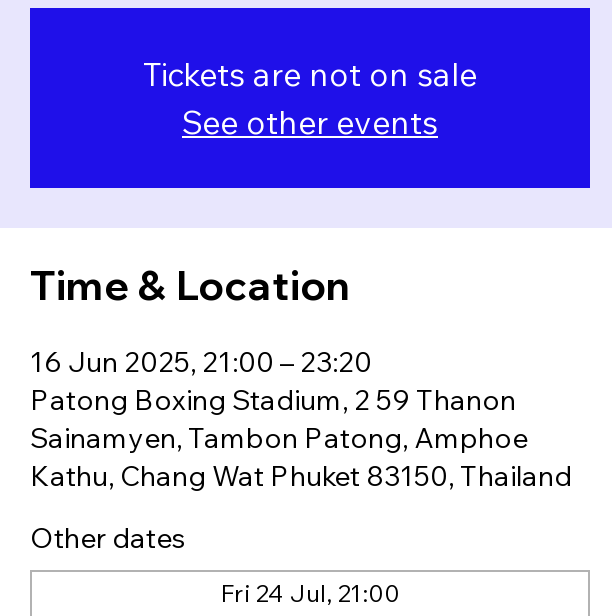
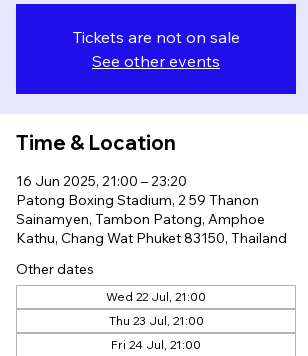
none -> [106,289,206,328] Wed 22 Jul, 21:00 | Thu 23 Jul, 21:00

